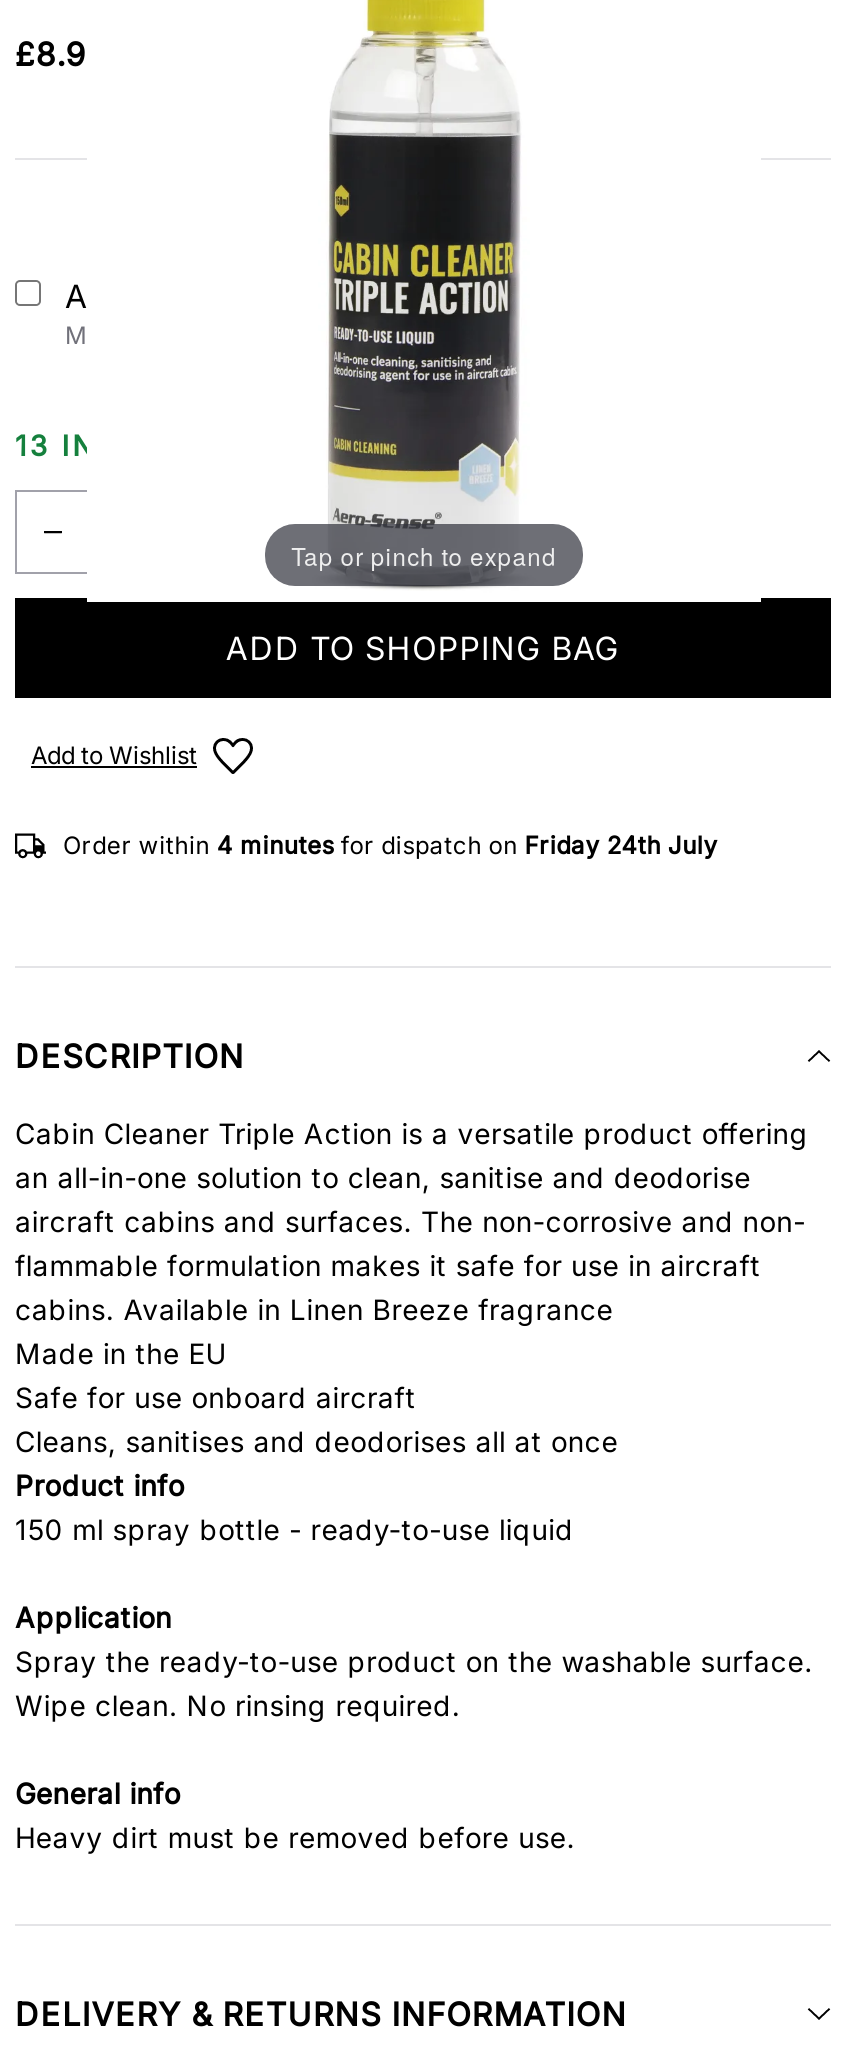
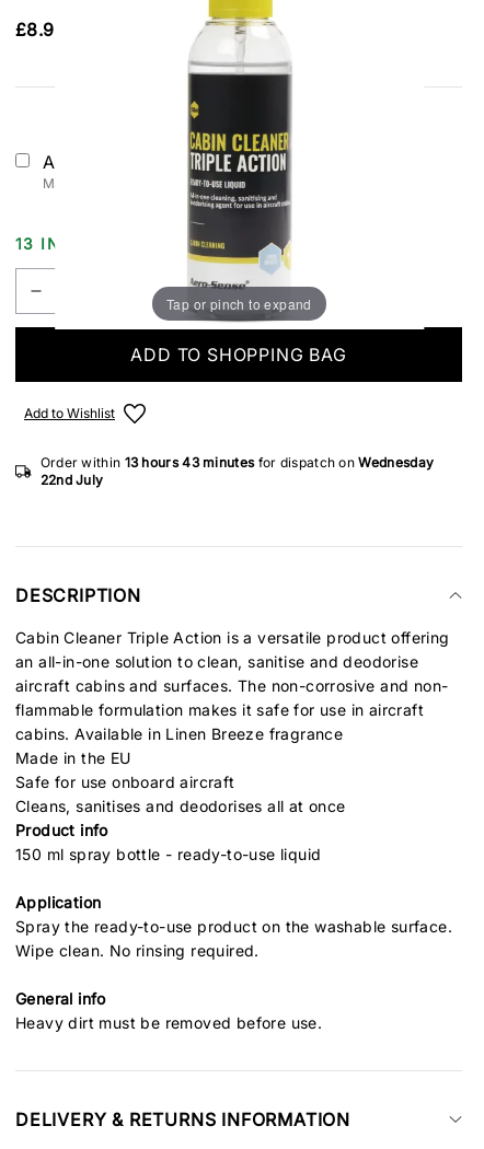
[63,830,718,860] Order within 4 minutes for dispatch on Friday 24th July -> [40,454,434,488] Order within 13 hours 43 minutes for dispatch on Wednesday | 22nd July

